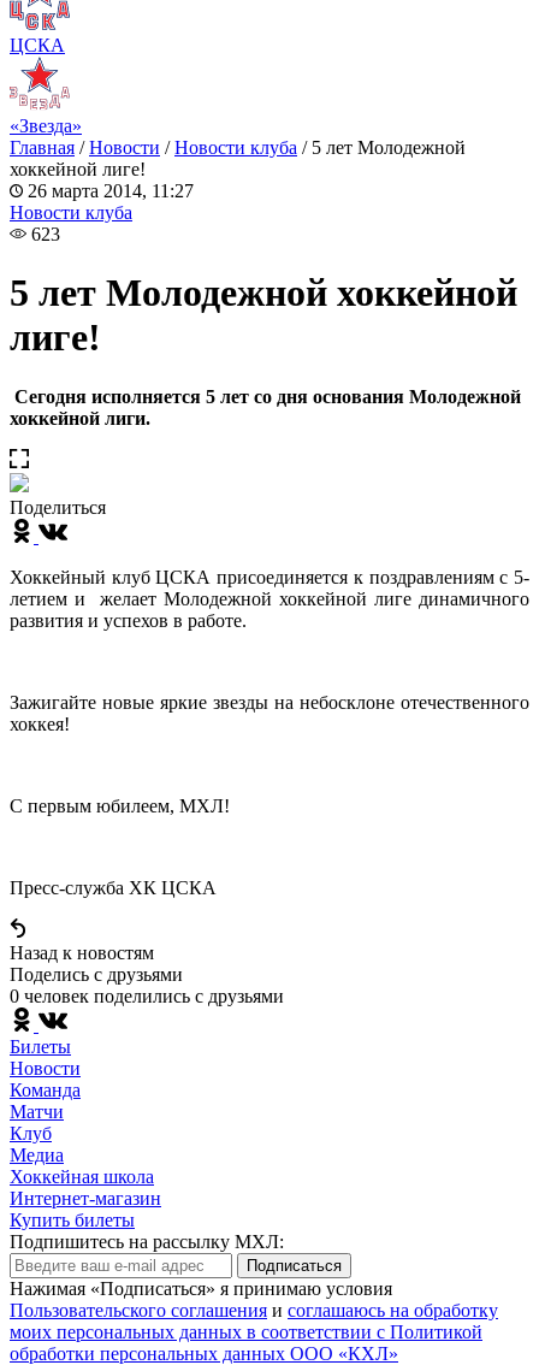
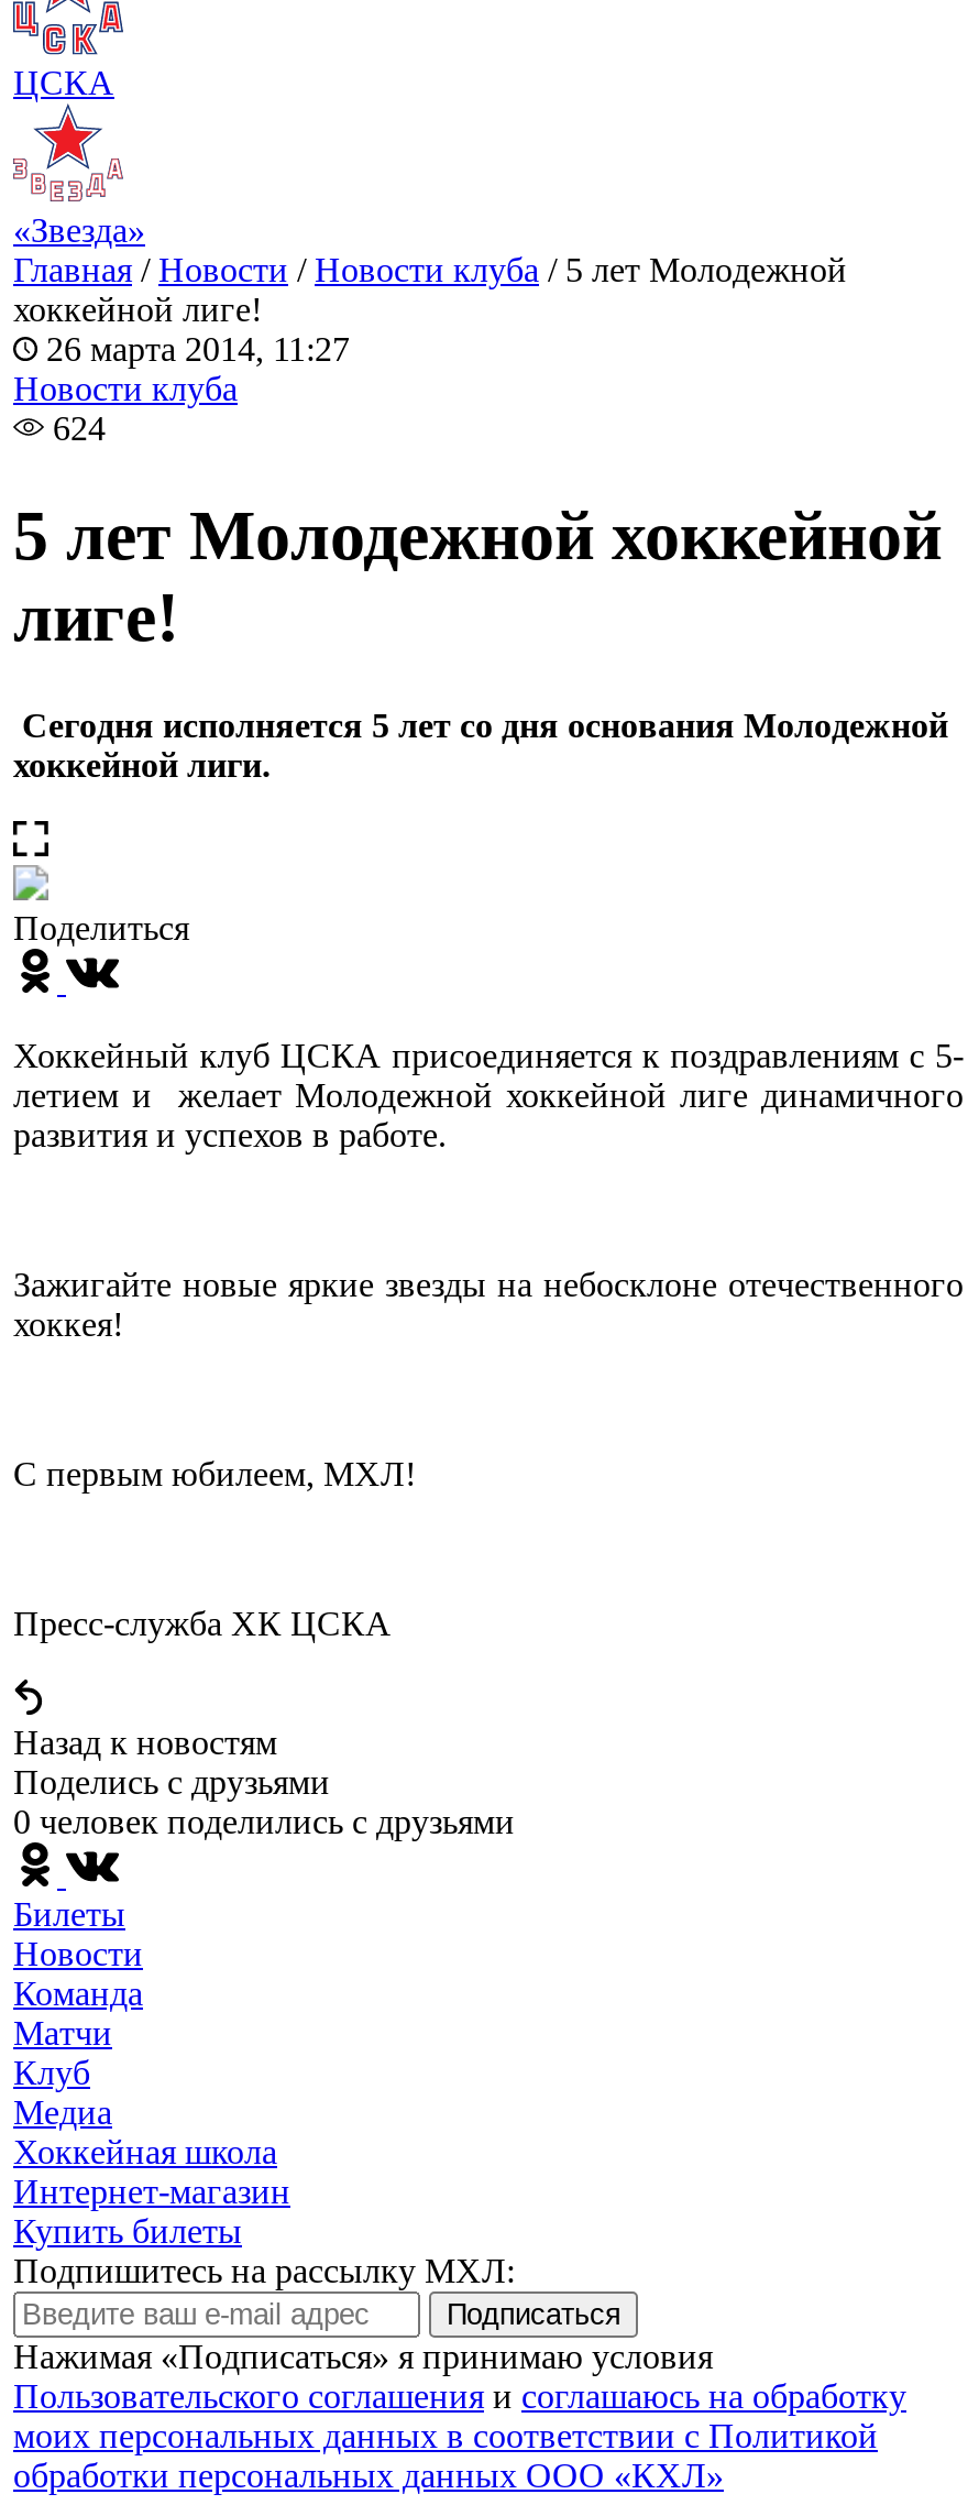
[26,224,60,244] 623 -> [44,409,106,446] 624

